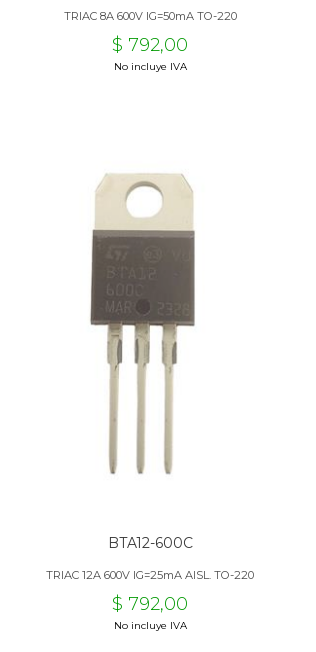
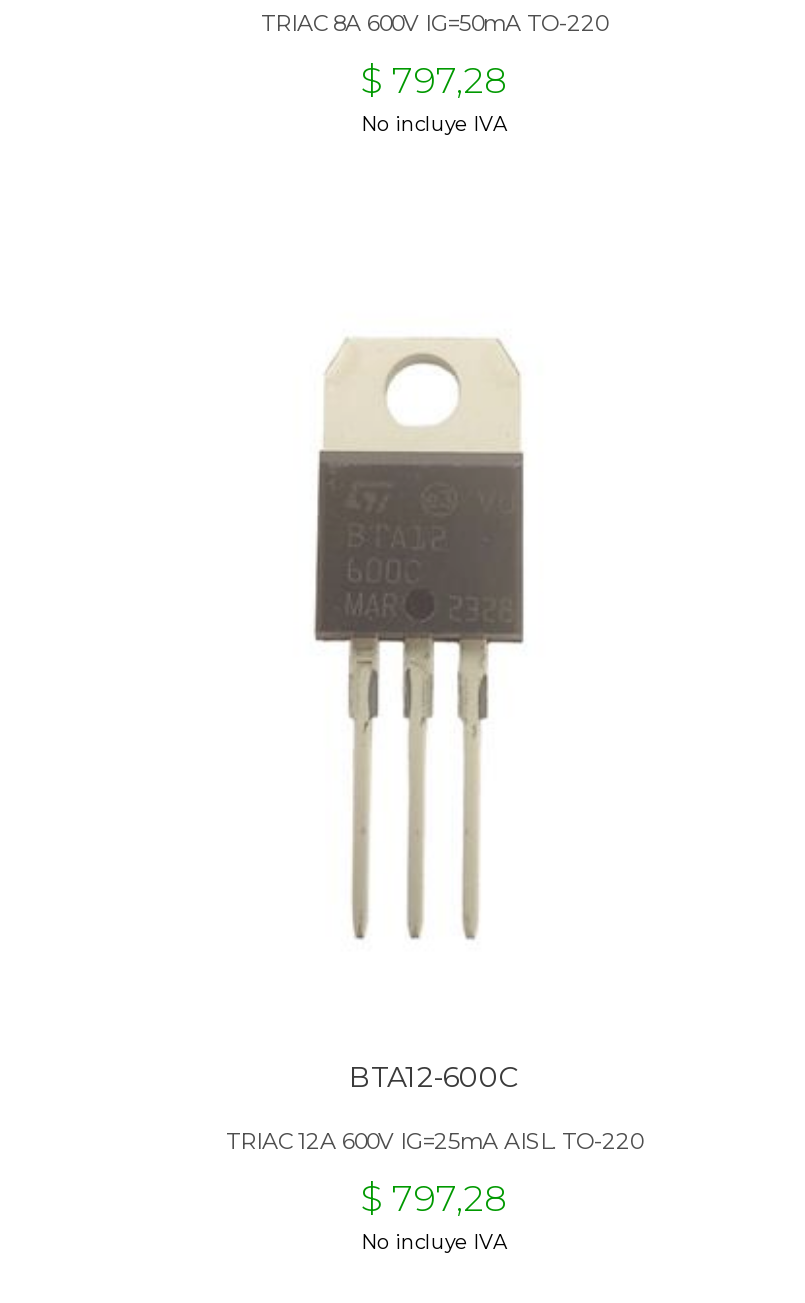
[112,34,188,56] $ 792,00 -> [360,59,508,103] $ 797,28
[112,593,188,615] $ 792,00 -> [360,1177,508,1221] $ 797,28

